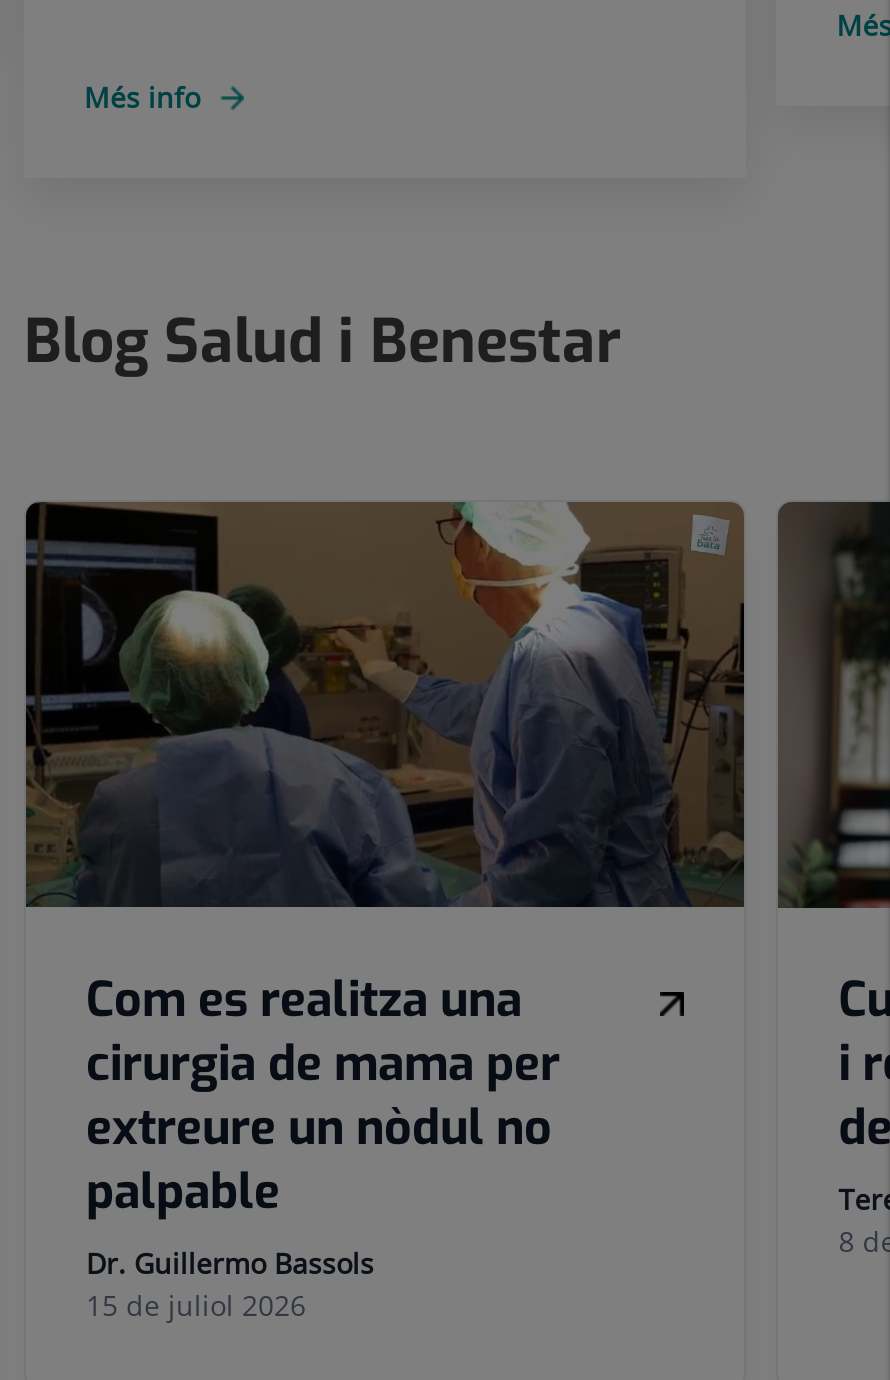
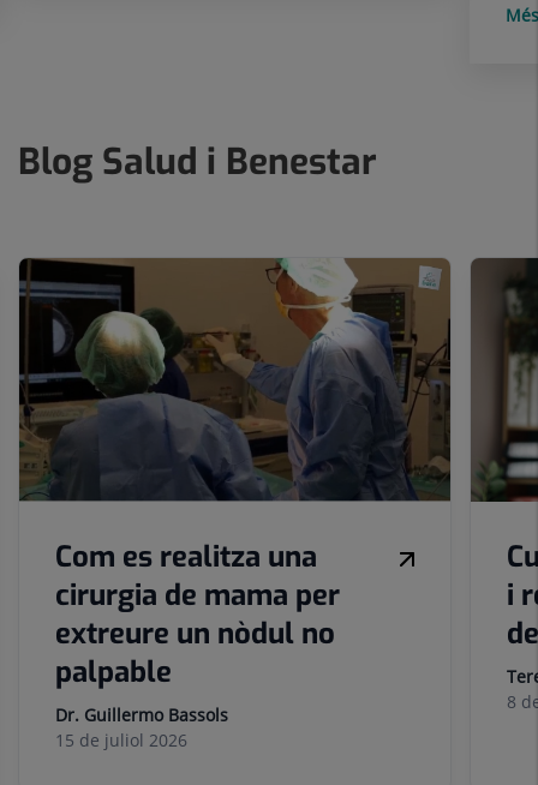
[84,78,200,116] Més info -> none

